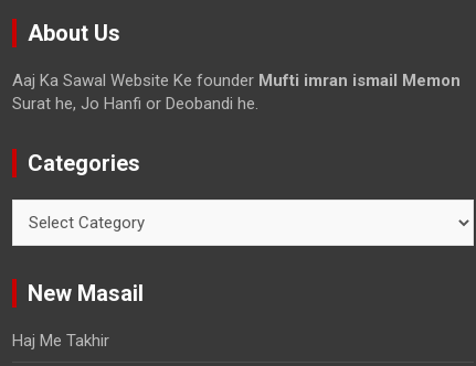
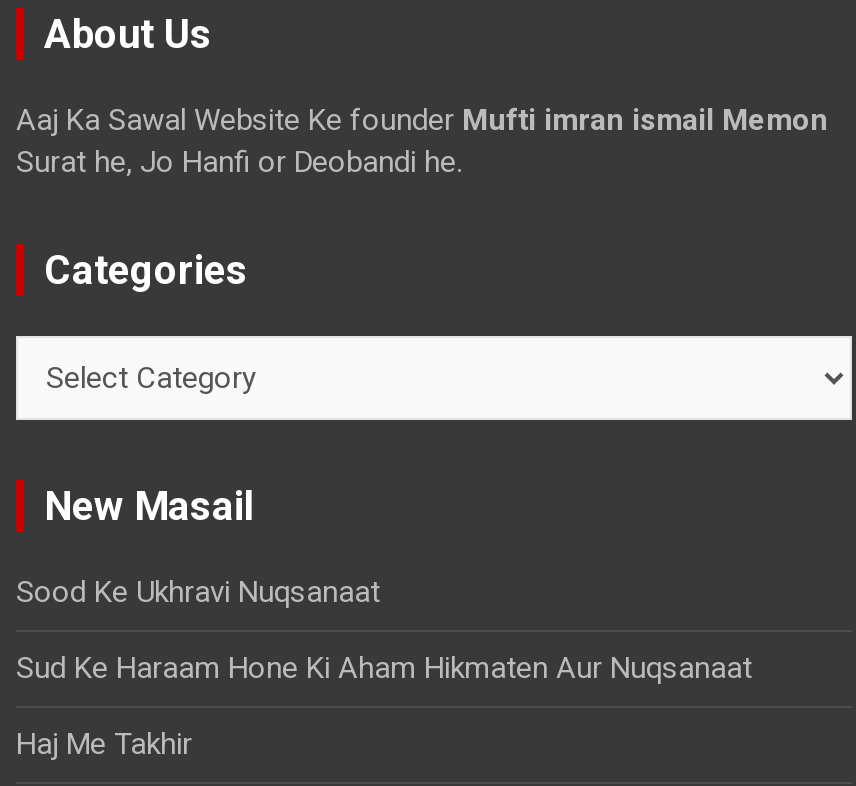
none -> [16,575,752,687] Sood Ke Ukhravi Nuqsanaat | Sud Ke Haraam Hone Ki Aham Hikmaten Aur Nuqsanaat

